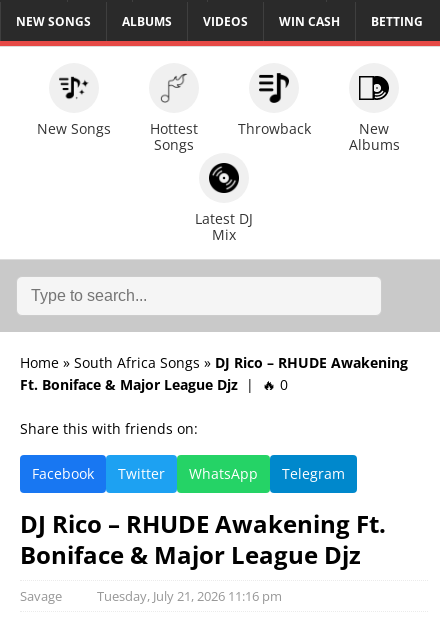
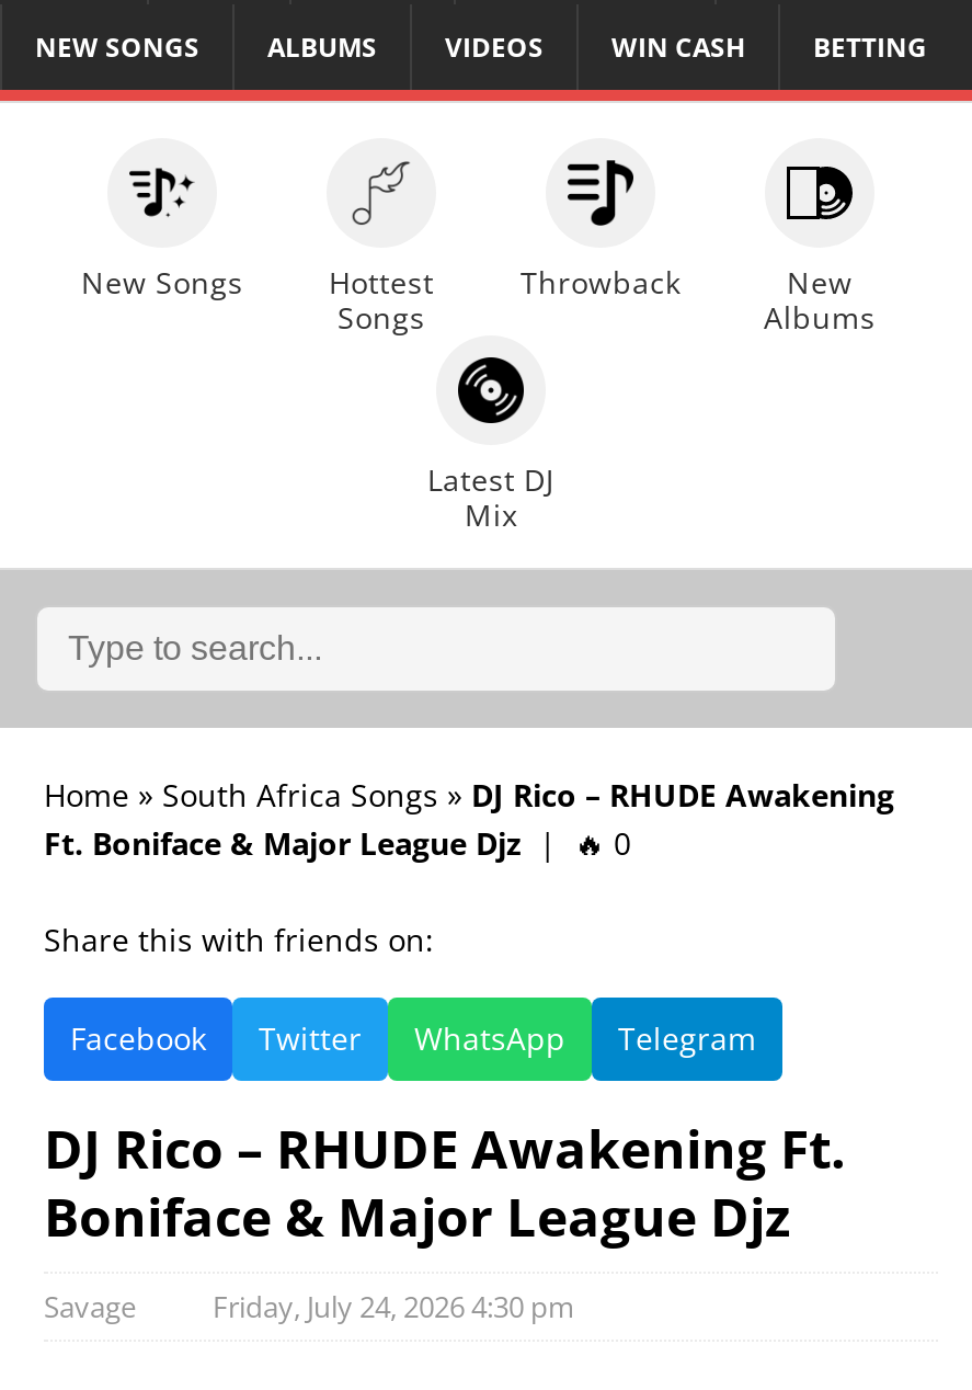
[94,587,282,605] Tuesday, July 21, 2026 11:16 pm -> [206,1287,574,1326] Friday, July 24, 2026 4:30 pm

